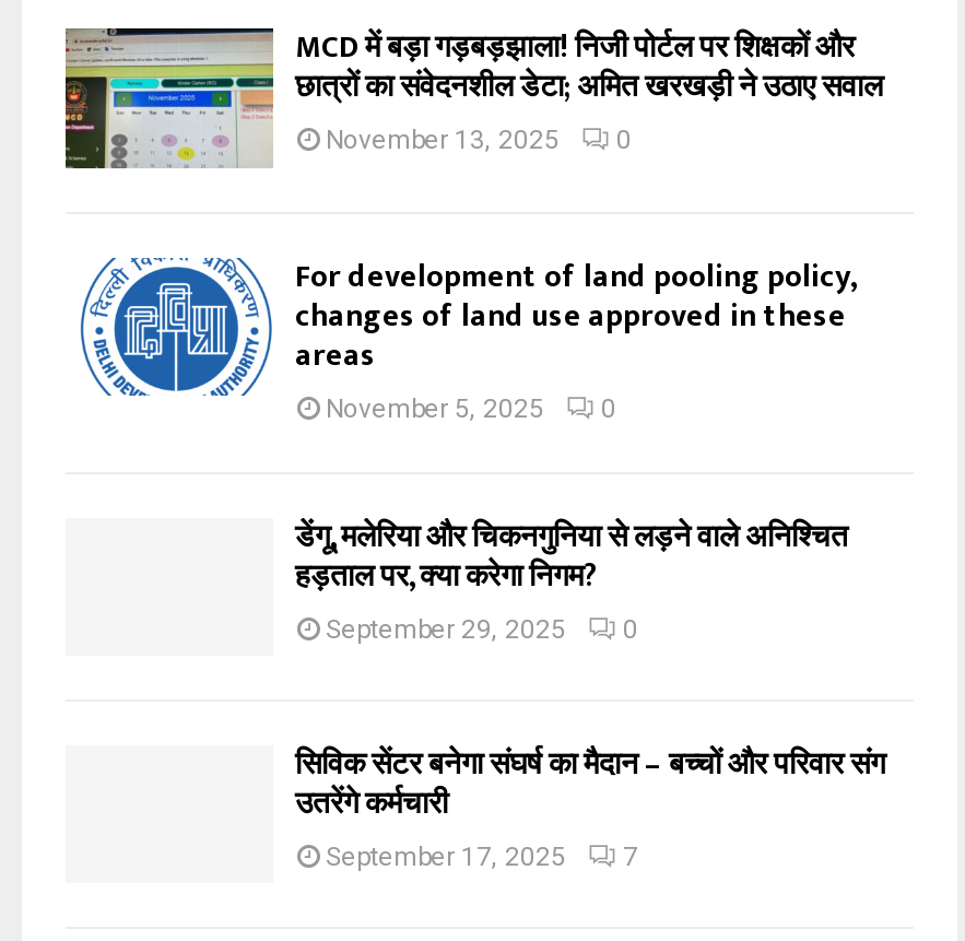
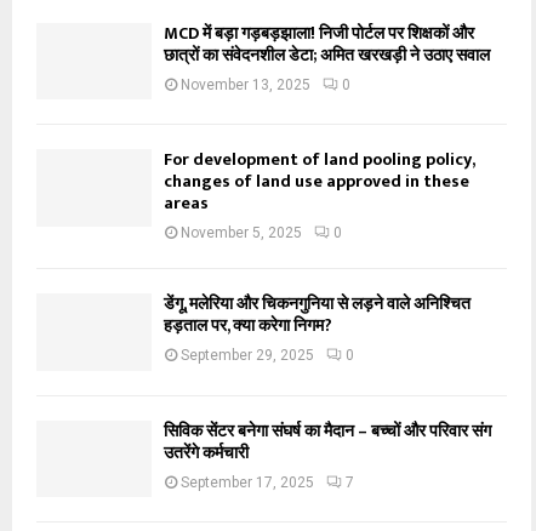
[63,25,275,172] [image] -> none
[79,257,273,399] [image] -> none

